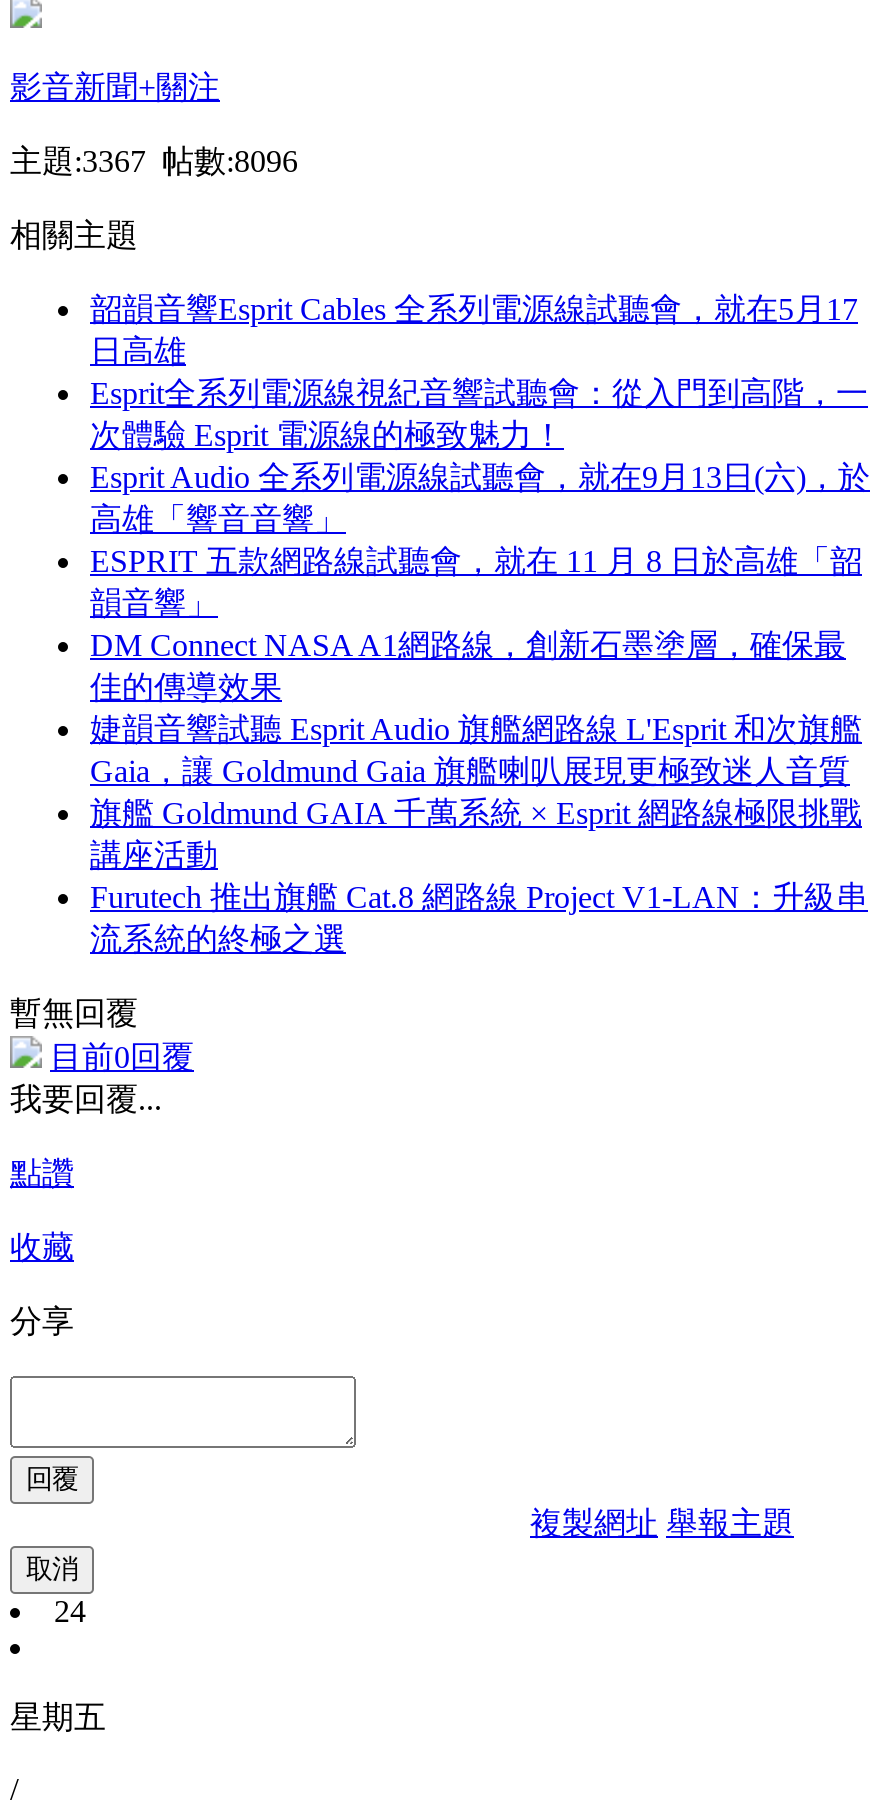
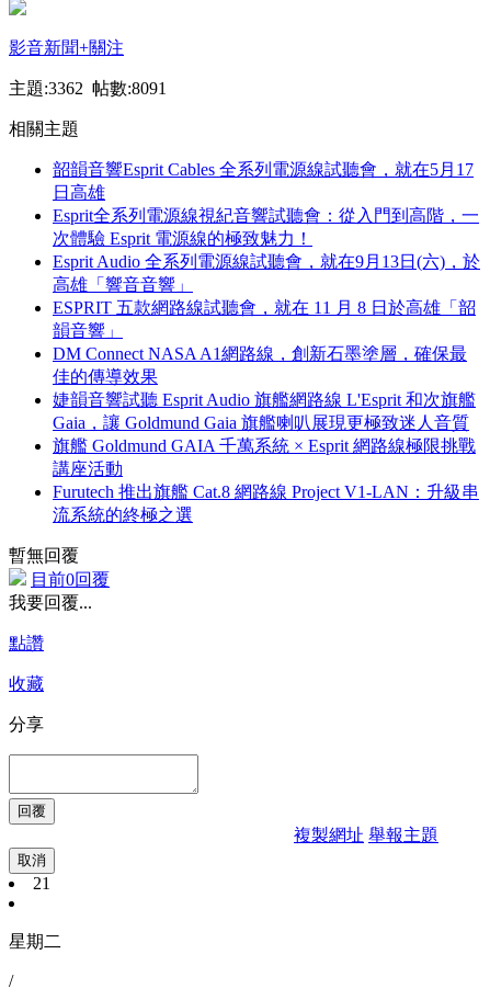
[10,144,298,178] 主題:3367 帖數:8096 -> [9,79,167,97] 主題:3362 帖數:8091
[54,1594,86,1628] 24 -> [33,874,50,892] 21
[10,1700,106,1734] 星期五 -> [9,932,61,950] 星期二

